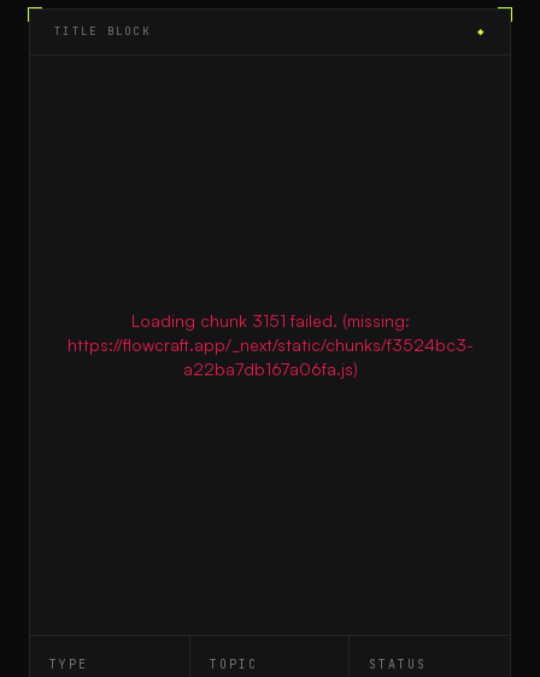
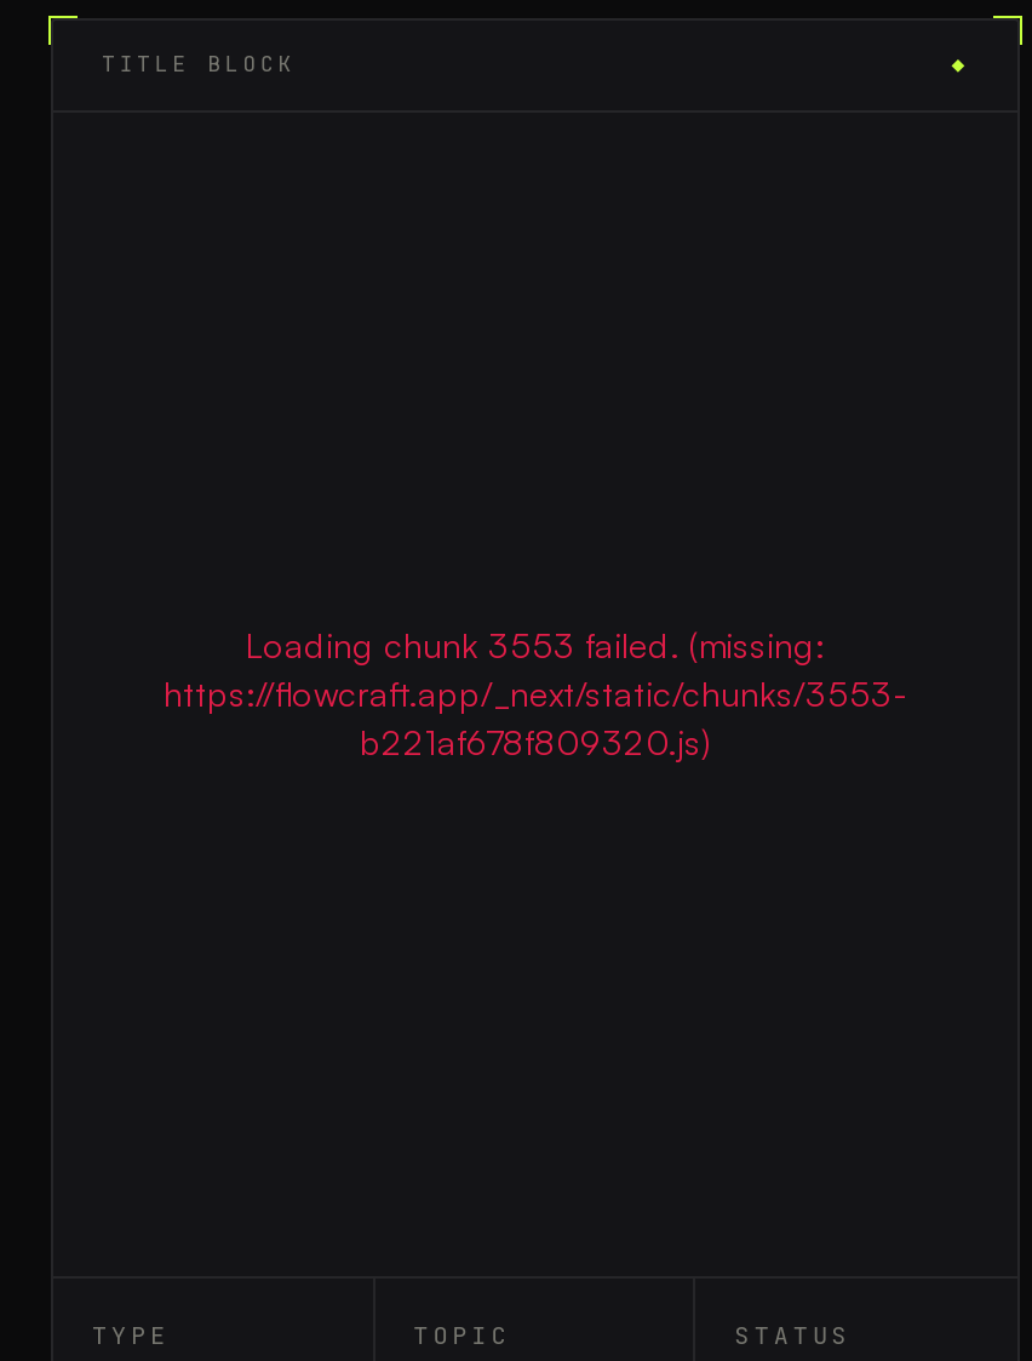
[67,310,473,379] Loading chunk 3151 failed. (missing: | https://flowcraft.app/_next/static/chunks/f3524bc3- | a22ba7db167a06fa.js) -> [164,624,907,762] Loading chunk 3553 failed. (missing: | https://flowcraft.app/_next/static/chunks/3553- | b221af678f809320.js)

